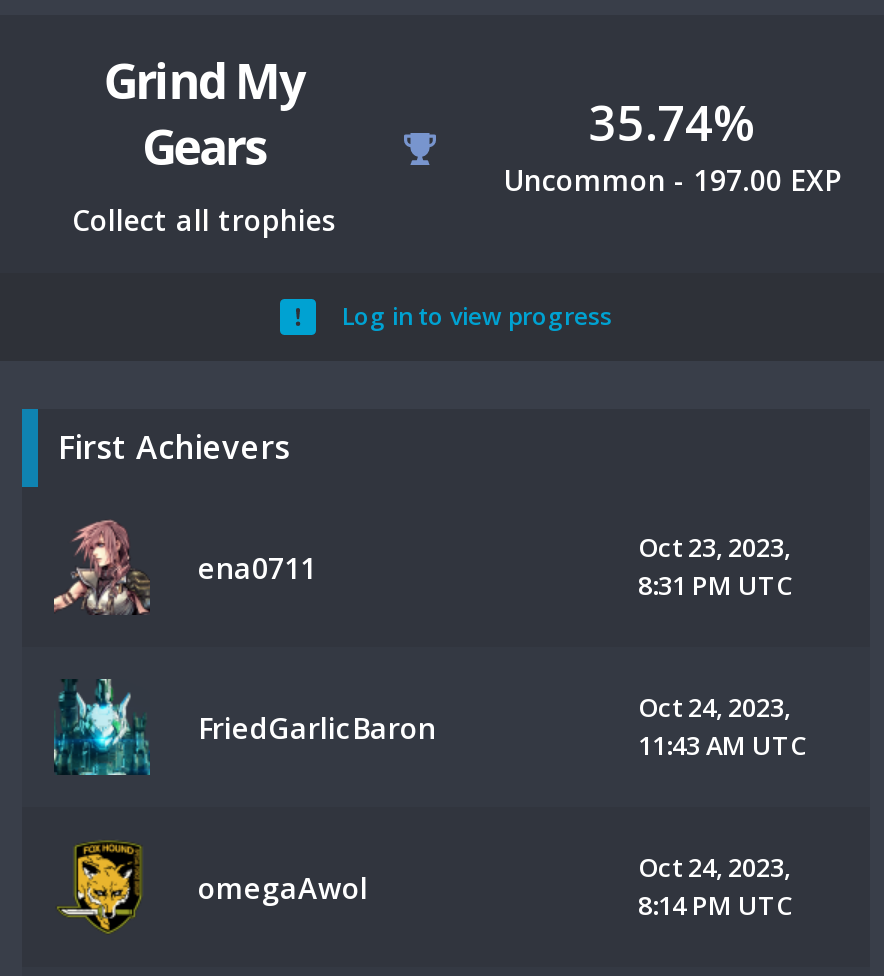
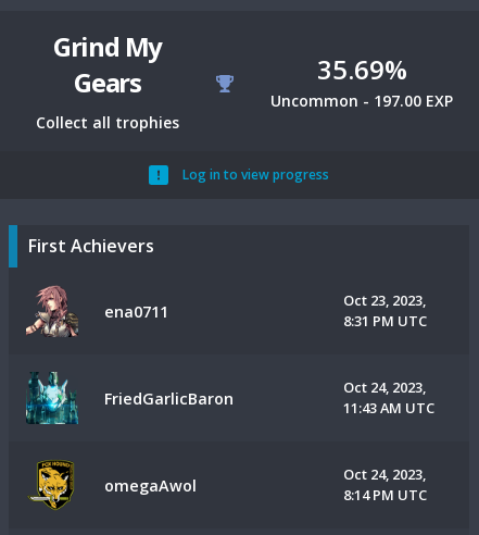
[589,89,755,155] 35.74% -> [317,51,407,87] 35.69%

